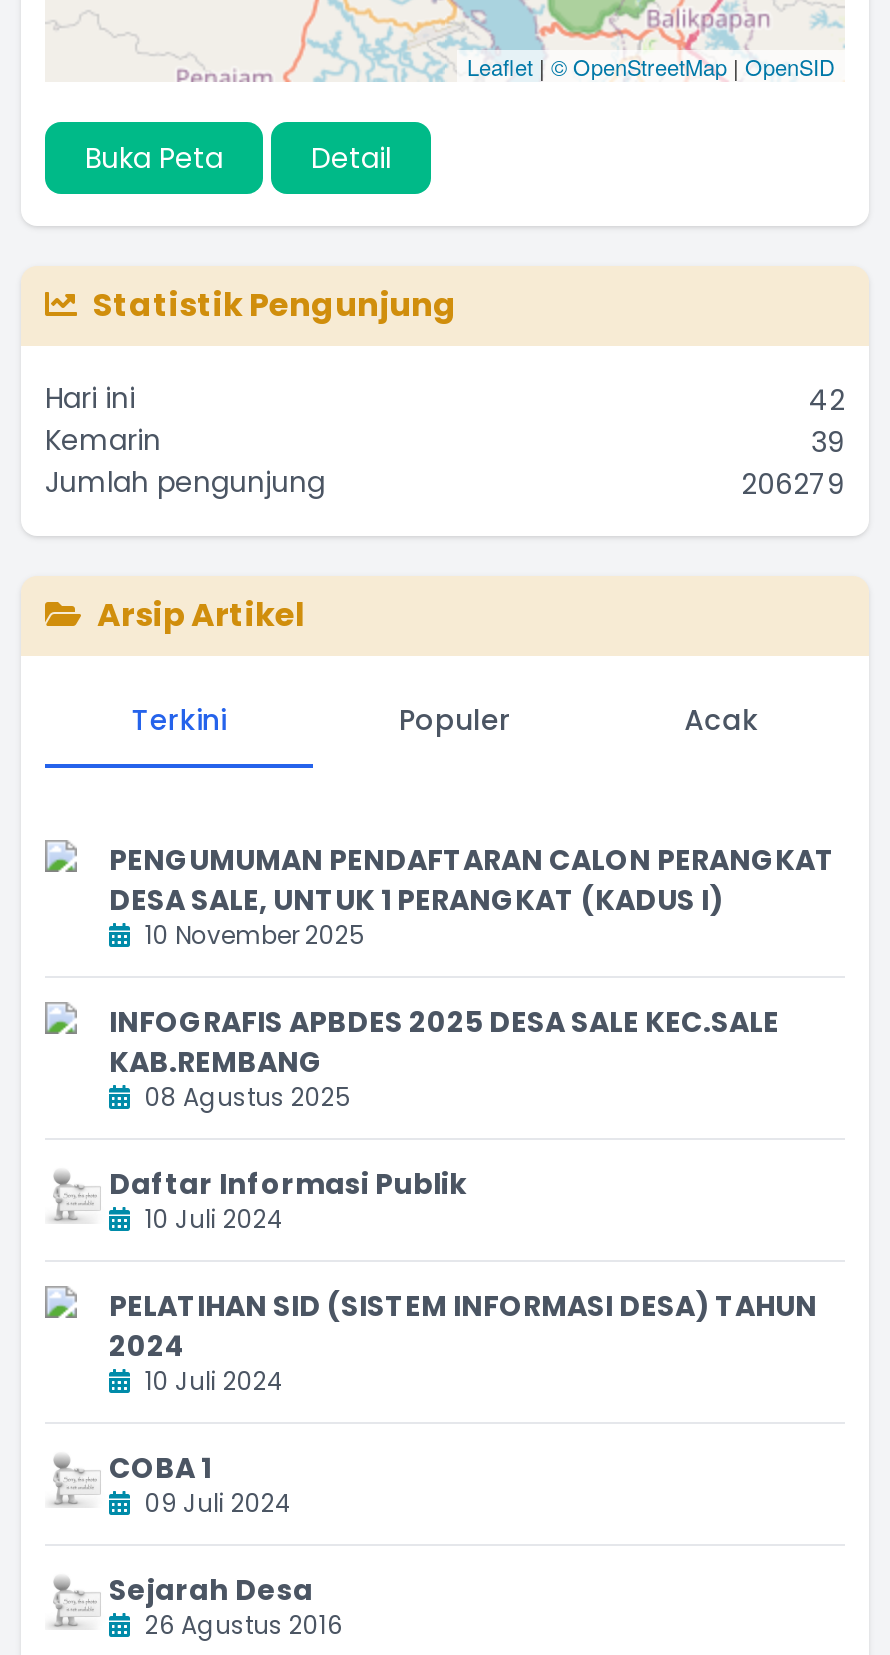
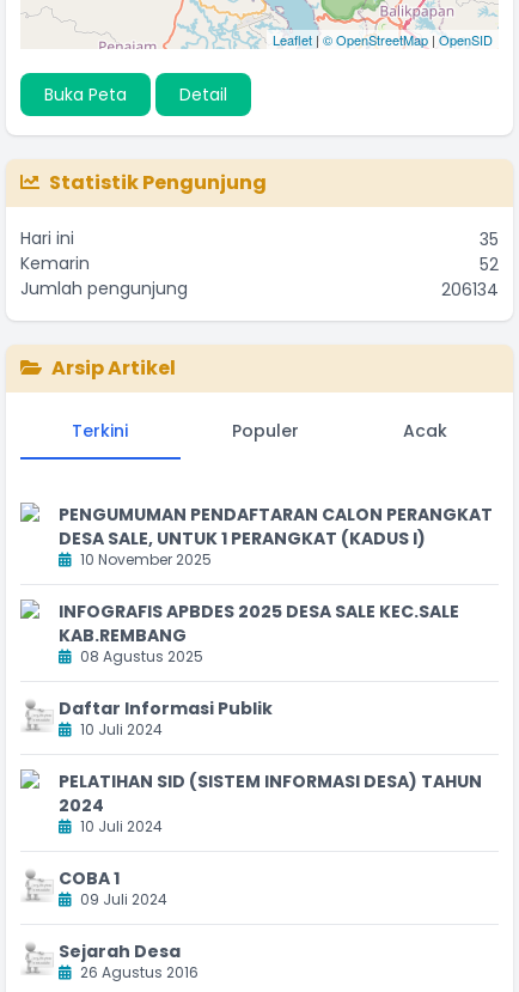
[809,380,845,420] 42 -> [480,228,499,252] 35
[811,422,845,462] 39 -> [480,253,499,277] 52
[741,464,845,504] 206279 -> [441,278,499,302] 206134

